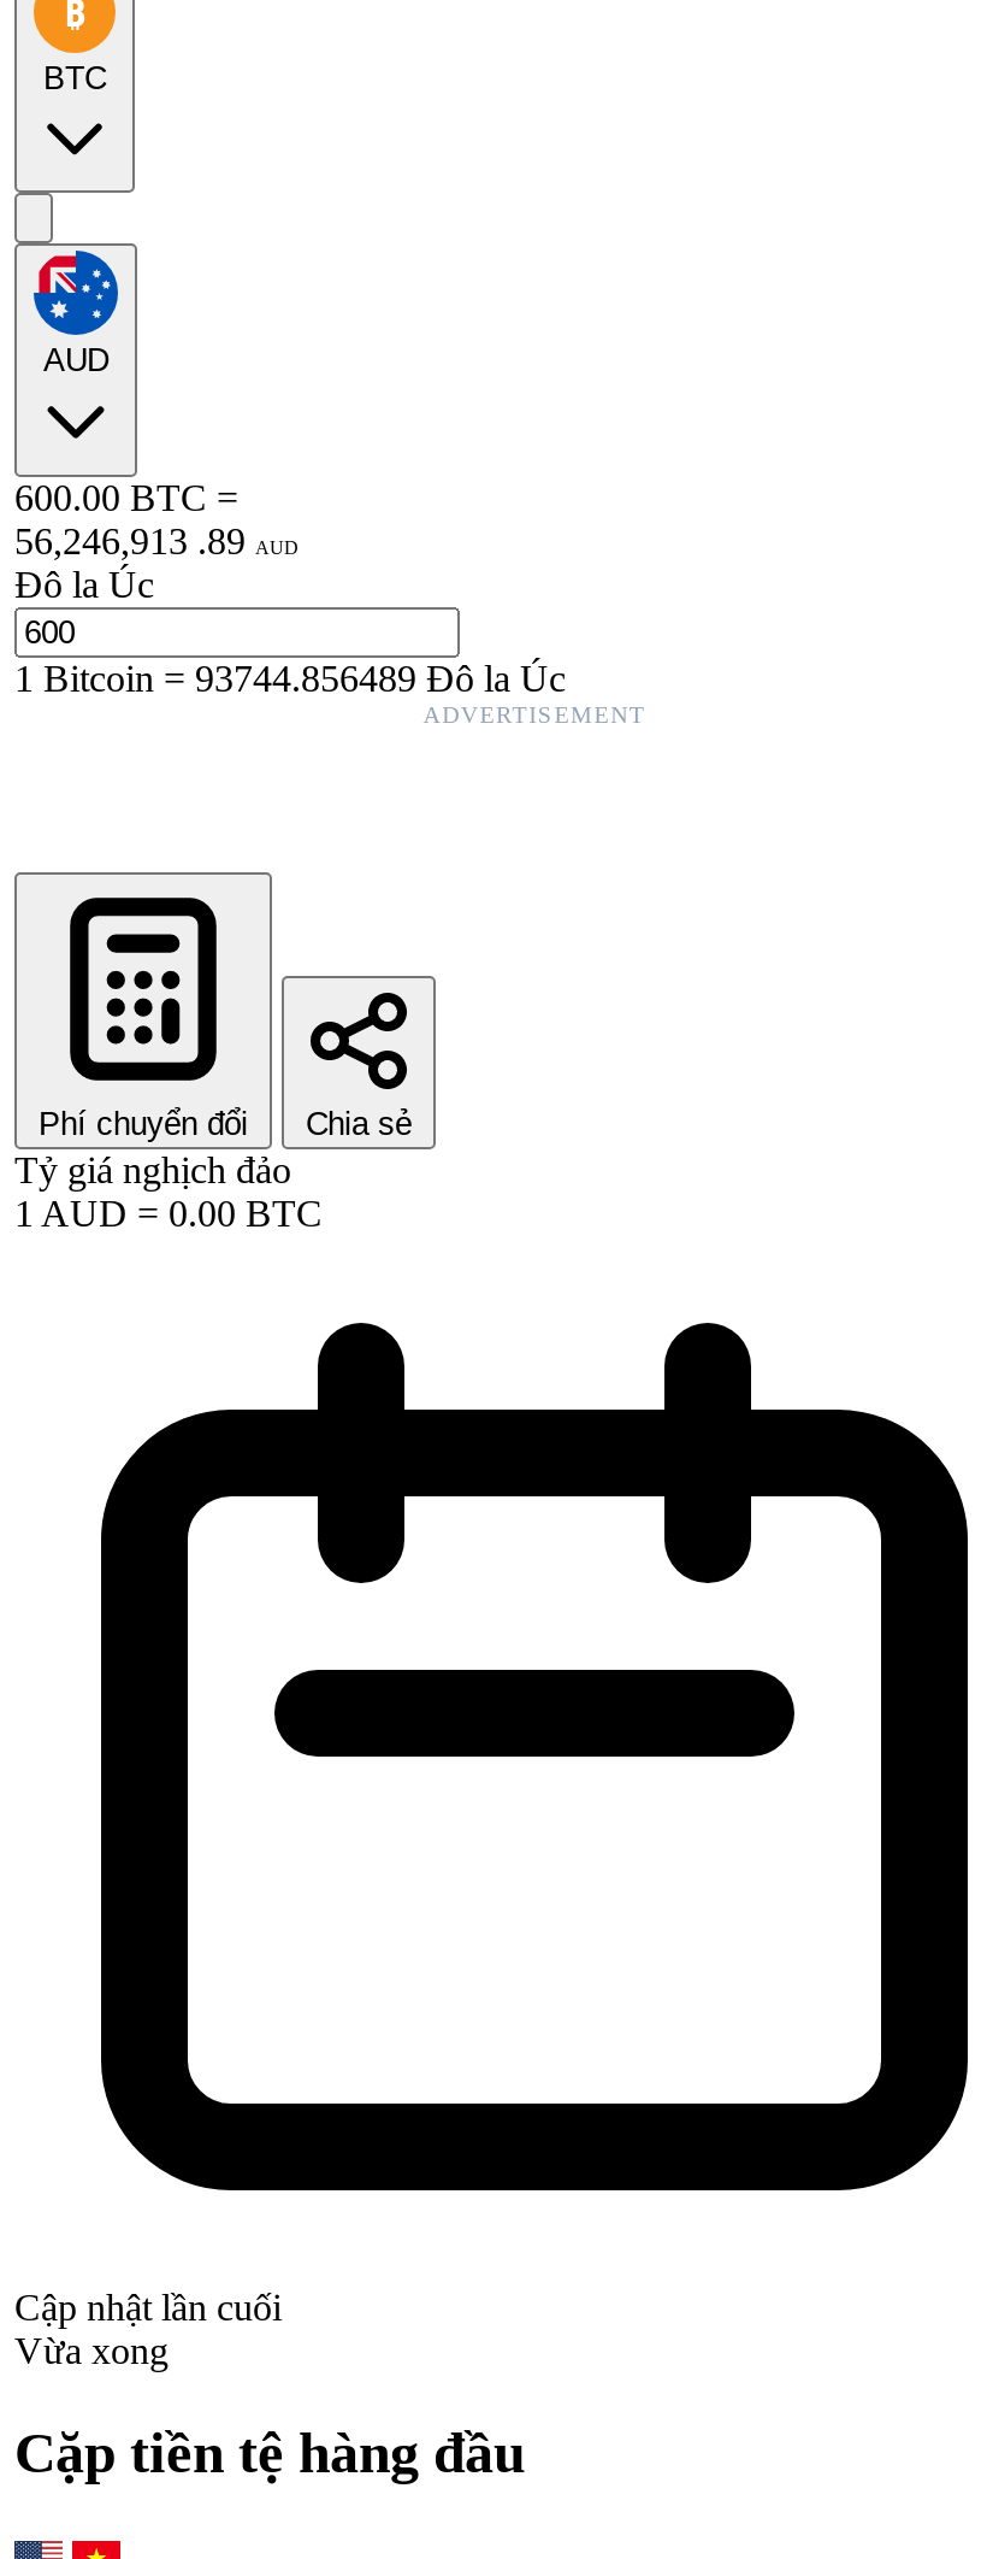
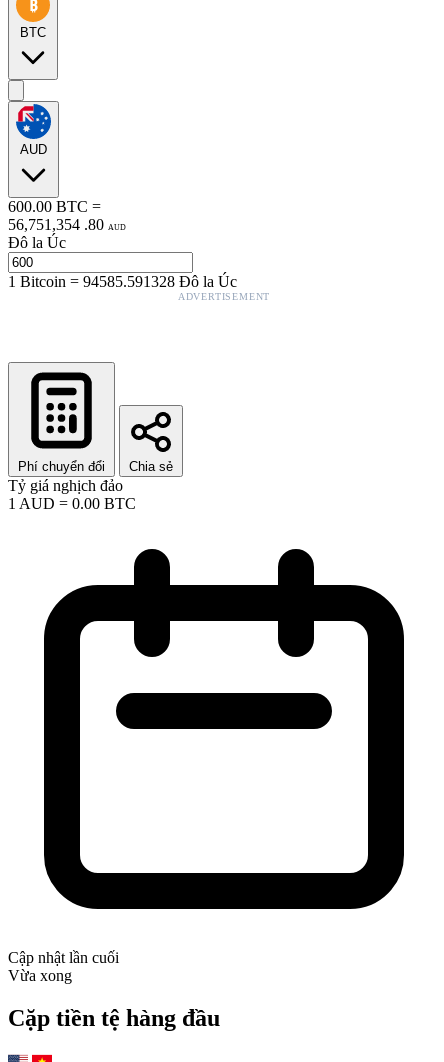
[14,520,299,561] 56,246,913 . 89 AUD -> [8,216,126,233] 56,751,354 . 80 AUD
[14,657,566,698] 1Bitcoin=93744.856489 Đô la Úc -> [8,273,237,290] 1Bitcoin=94585.591328 Đô la Úc

